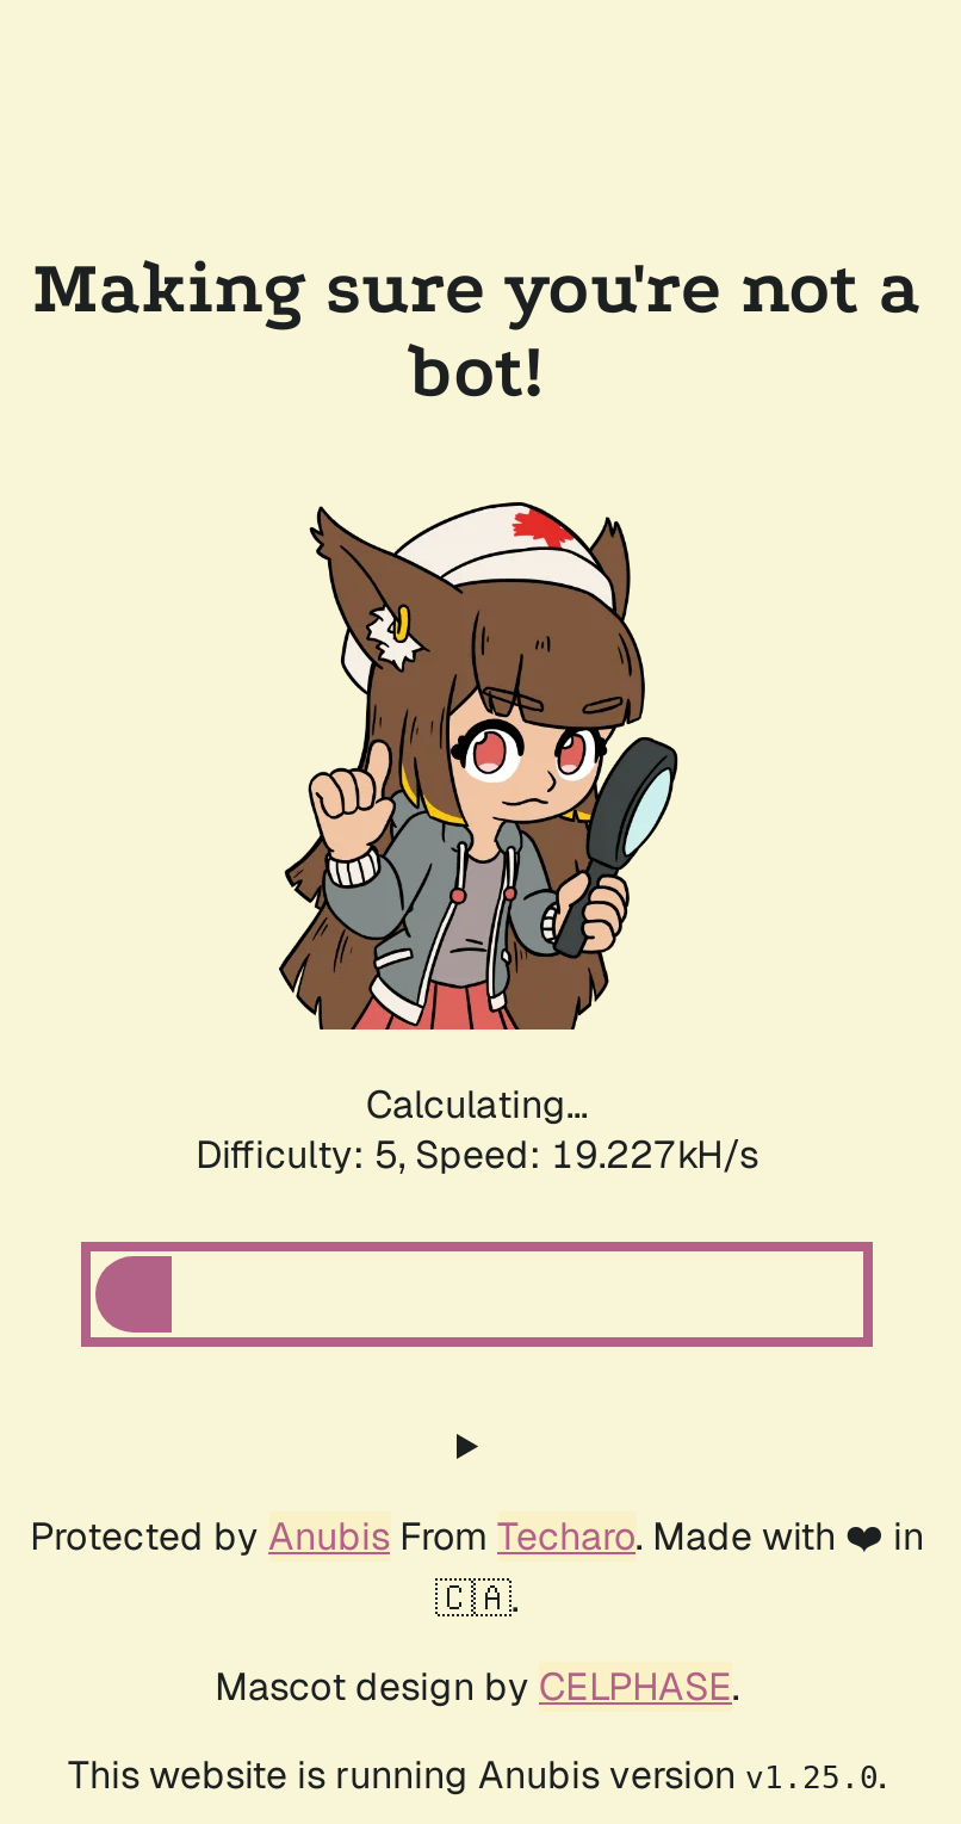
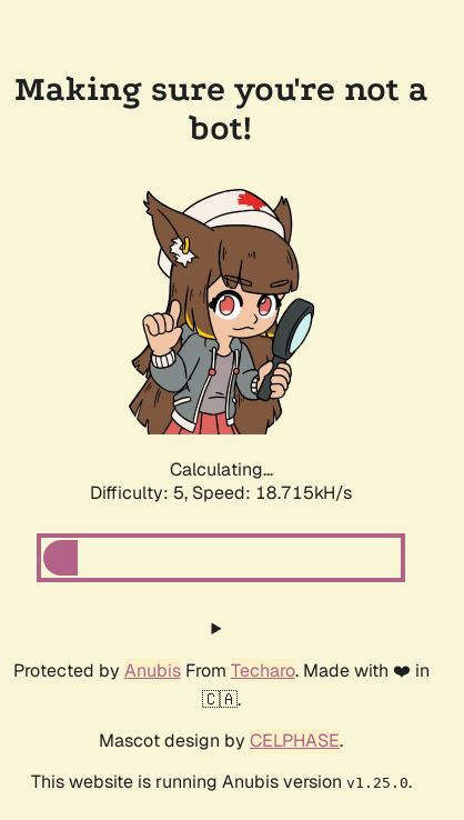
[196,1130,758,1180] Difficulty: 5, Speed: 19.227kH/s -> [90,481,352,504] Difficulty: 5, Speed: 18.715kH/s

